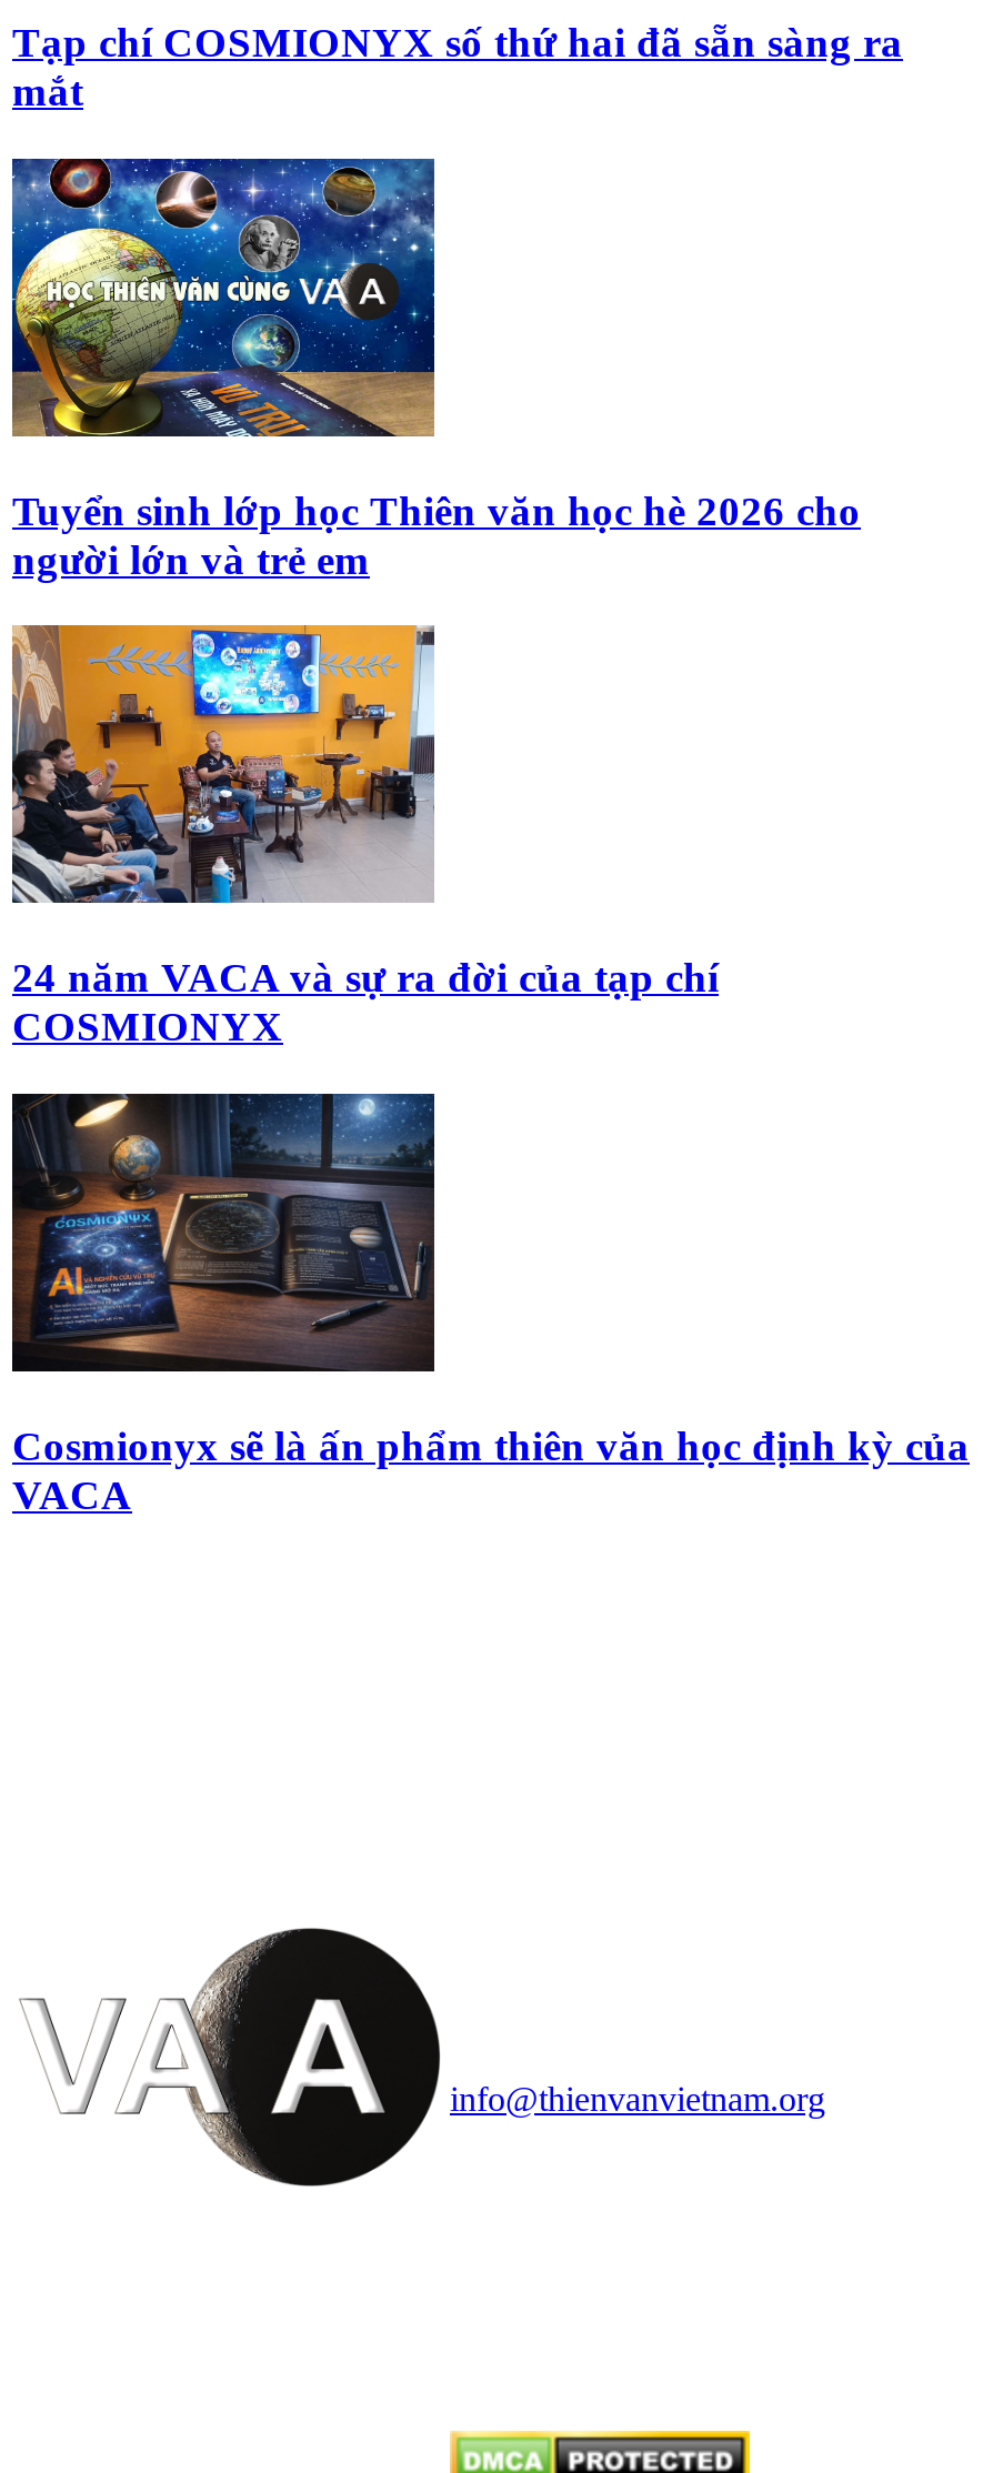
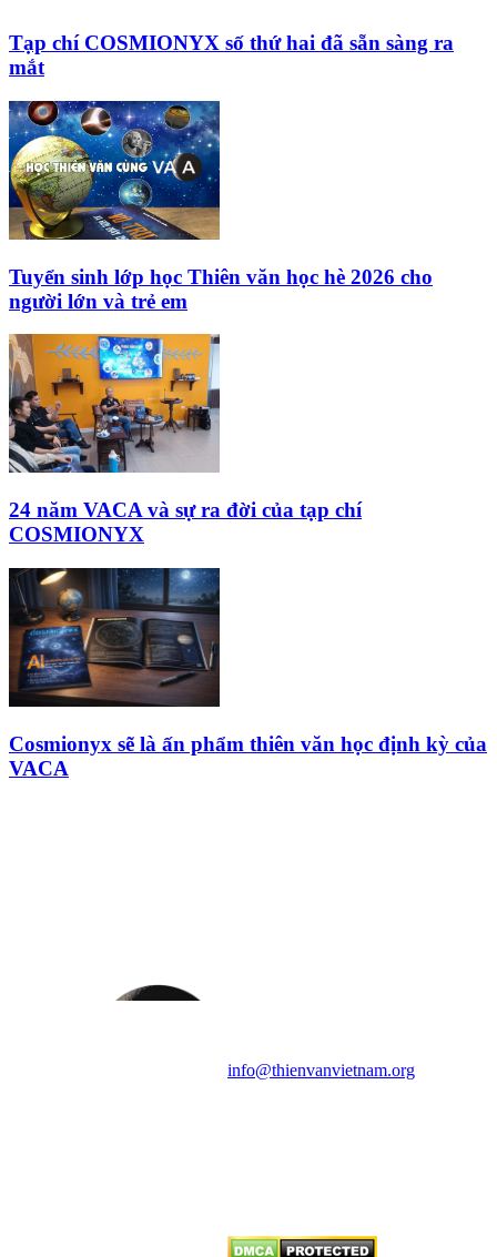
[19,1960,443,2189] [image] -> none

